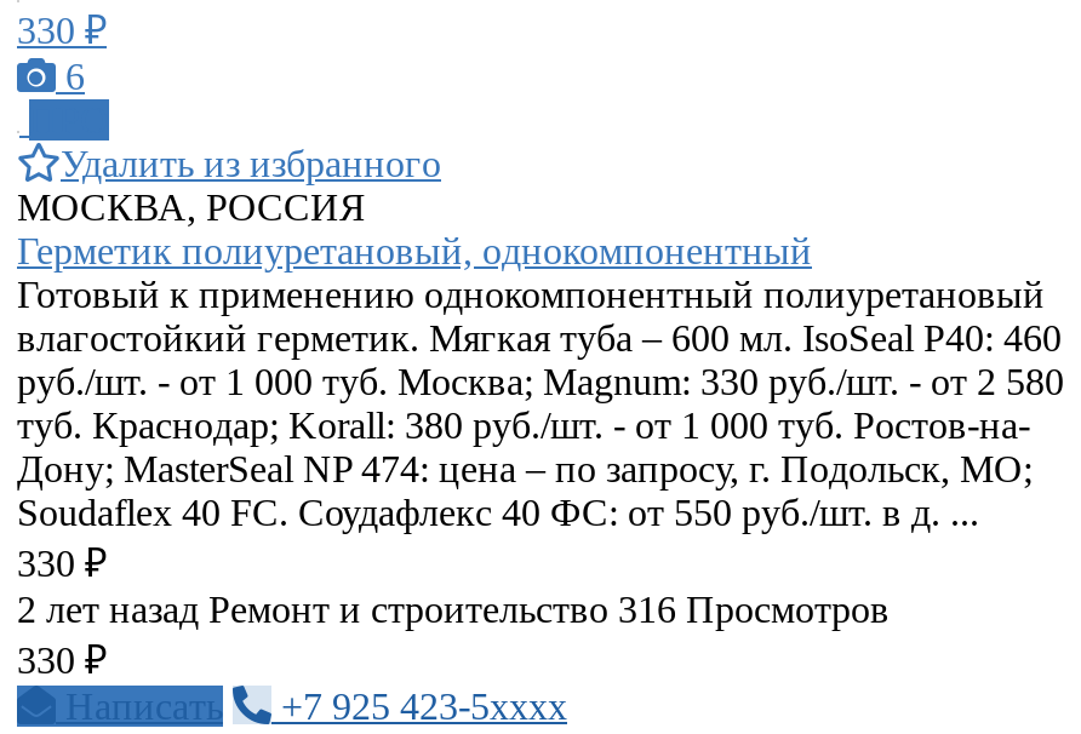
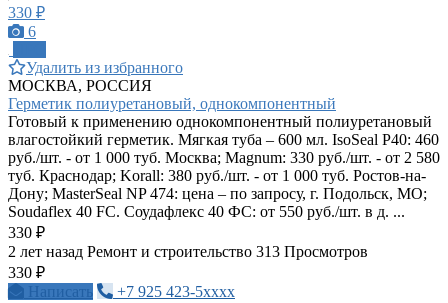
[17,589,890,630] 2 лет назад Ремонт и строительство 316 Просмотров -> [8,243,368,260] 2 лет назад Ремонт и строительство 313 Просмотров

